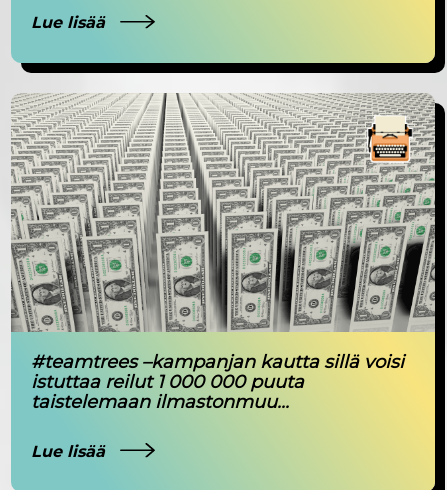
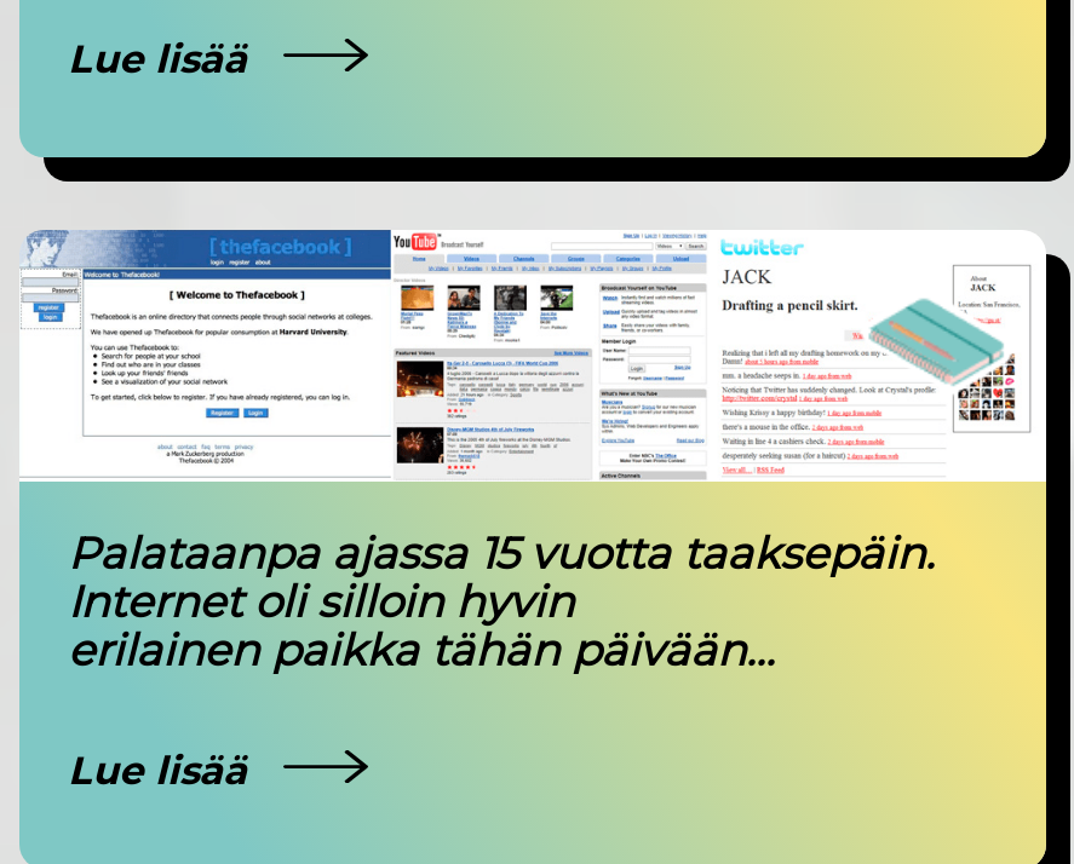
[10,93,436,413] [image] | #teamtrees –kampanjan kautta sillä voisi | istuttaa reilut 1 000 000 puuta | taistelemaan ilmastonmuu... -> [19,227,1046,677] [image] | Palataanpa ajassa 15 vuotta taaksepäin. | Internet oli silloin hyvin | erilainen paikka tähän päivään...

